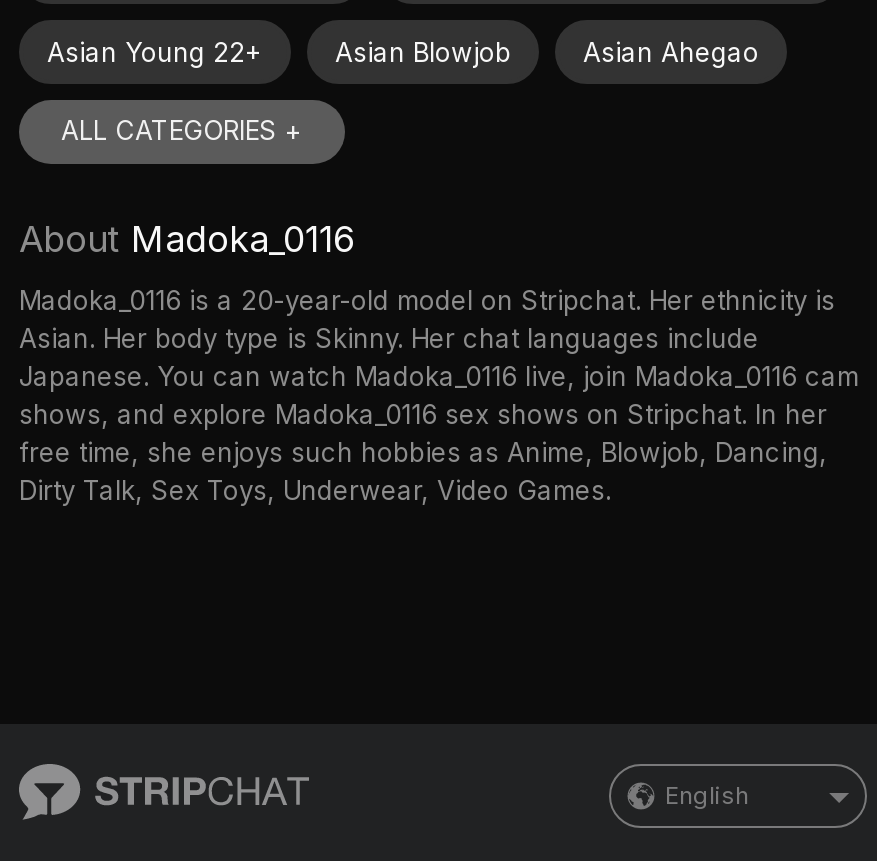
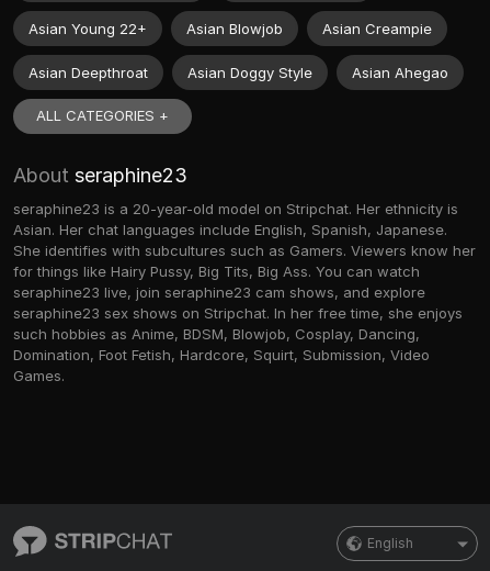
none -> [29,20,432,81] Asian Creampie | Asian Deepthroat | Asian Doggy Style
[19,219,355,261] About Madoka_0116 -> [13,164,187,187] About seraphine23
[19,285,859,507] Madoka_0116 is a 20-year-old model on Stripchat. Her ethnicity is | Asian. Her body type is Skinny. Her chat languages include | Japanese. You can watch Madoka_0116 live, join Madoka_0116 cam | shows, and explore Madoka_0116 sex shows on Stripchat. In her | free time, she enjoys such hobbies as Anime, Blowjob, Dancing, | Dirty Talk, Sex Toys, Underwear, Video Games. -> [13,200,476,385] seraphine23 is a 20-year-old model on Stripchat. Her ethnicity is | Asian. Her chat languages include English, Spanish, Japanese. | She identifies with subcultures such as Gamers. Viewers know her | for things like Hairy Pussy, Big Tits, Big Ass. You can watch | seraphine23 live, join seraphine23 cam shows, and explore | seraphine23 sex shows on Stripchat. In her free time, she enjoys | such hobbies as Anime, BDSM, Blowjob, Cosplay, Dancing, | Domination, Foot Fetish, Hardcore, Squirt, Submission, Video | Games.

